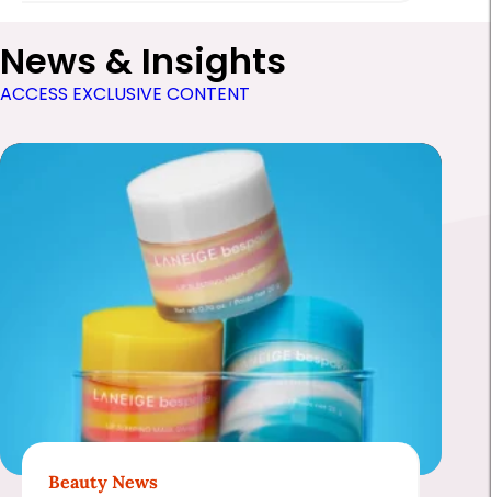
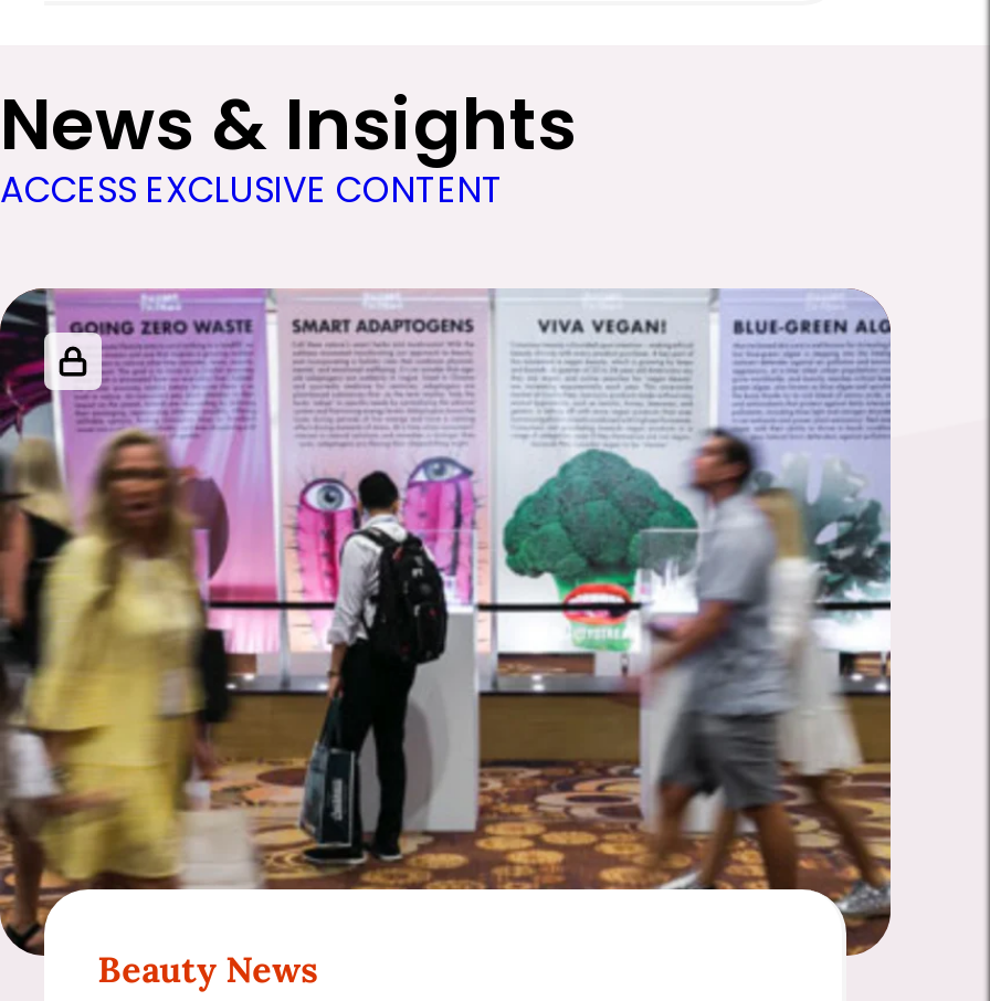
[3,142,443,476] [image] -> [7,287,893,957] [image]

